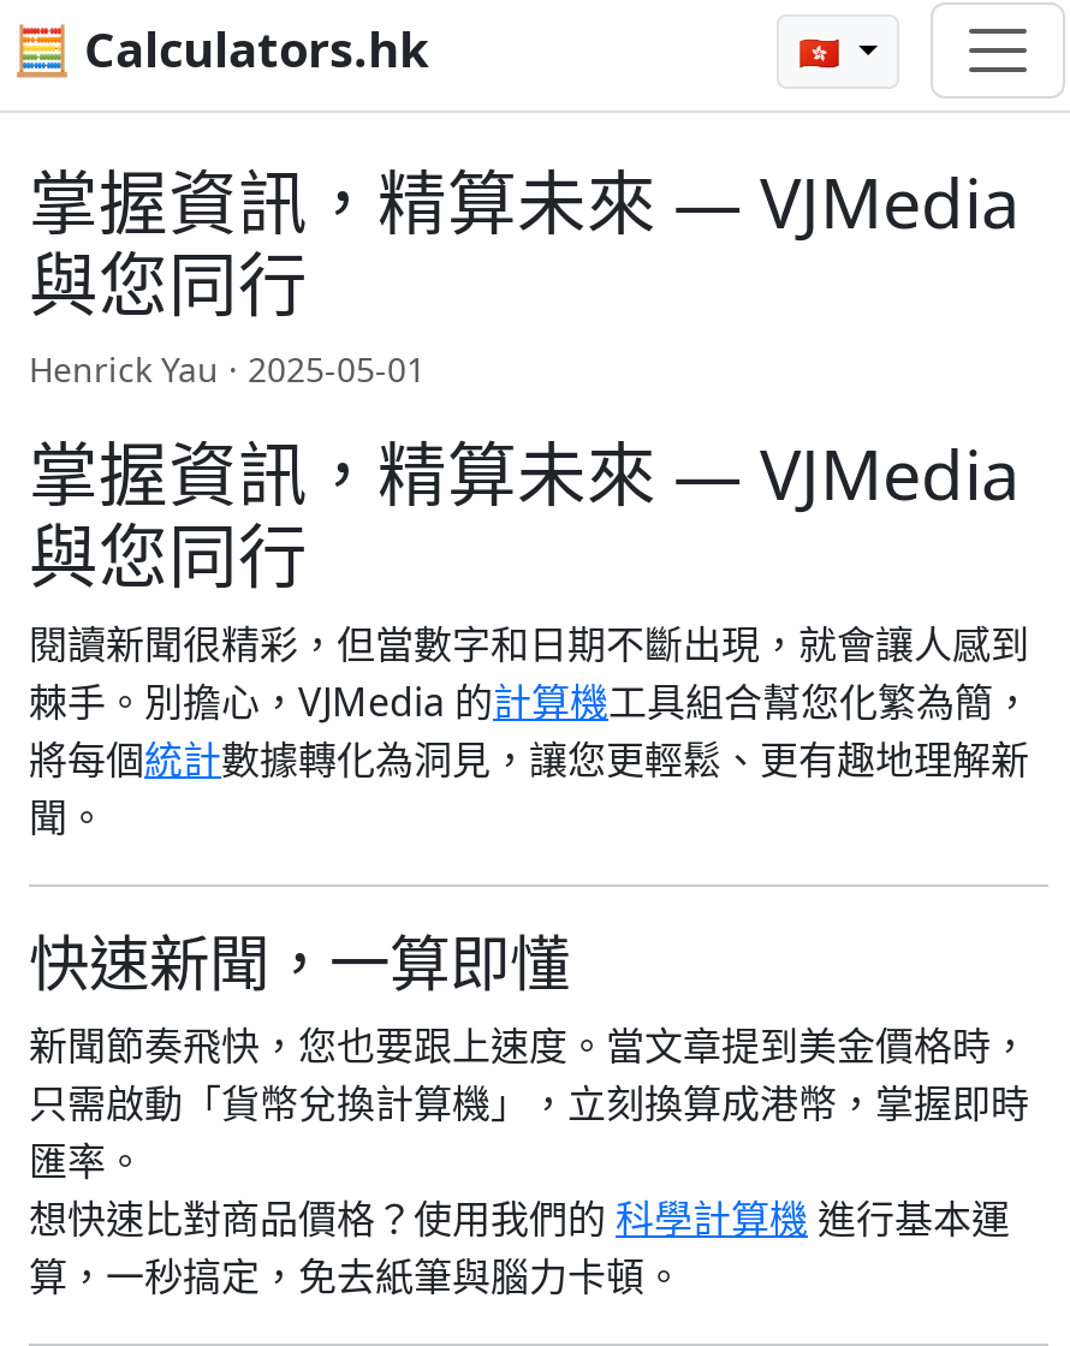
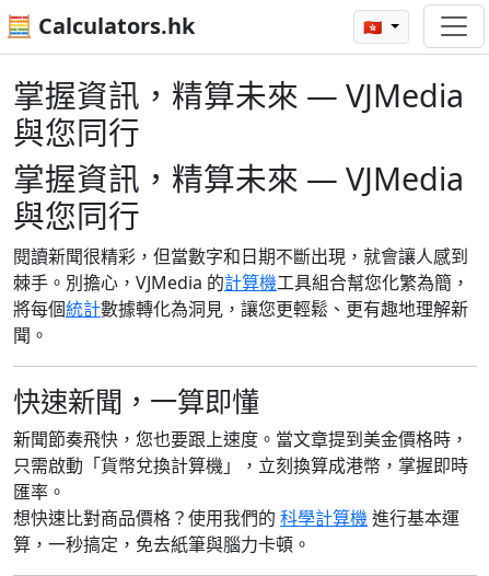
[29,346,426,392] Henrick Yau · 2025-05-01 -> none

